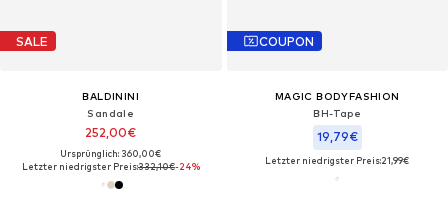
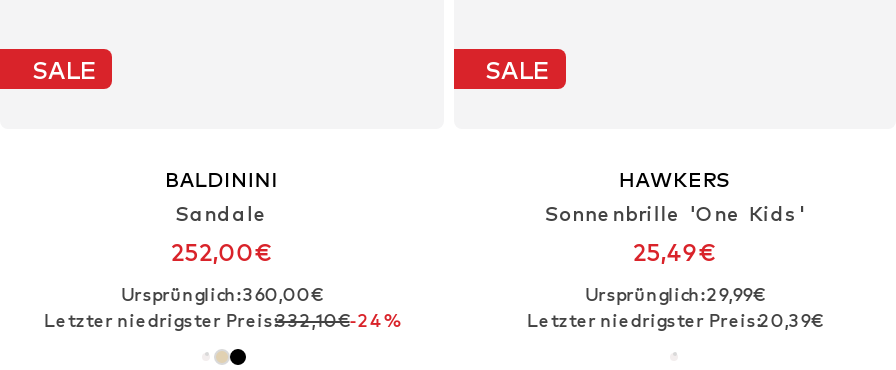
[258,34,313,49] COUPON -> [485,55,549,85] SALE
[265,90,409,166] MAGIC BODYFASHION | BH-Tape | 19,79€ | Letzter niedrigster Preis:21,99€ -> [526,168,822,332] HAWKERS | Sonnenbrille 'One Kids' | 25,49€ | Ursprünglich: 29,99€ | Letzter niedrigster Preis:20,39€

